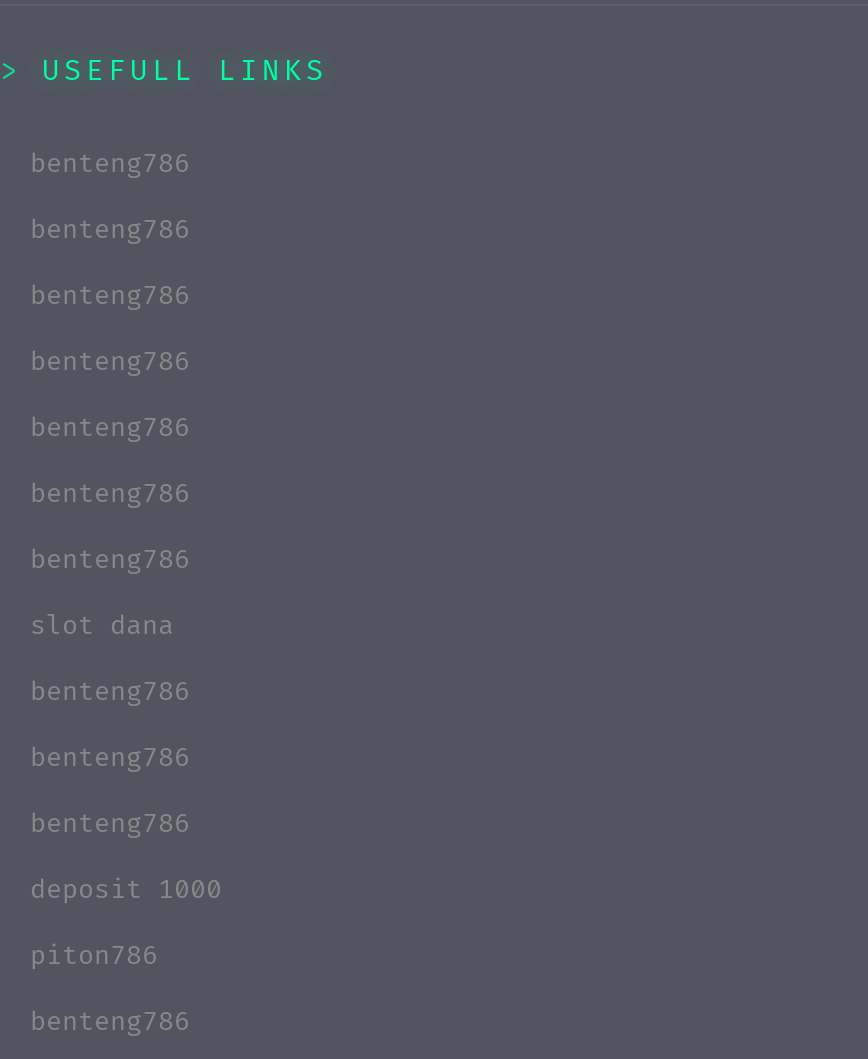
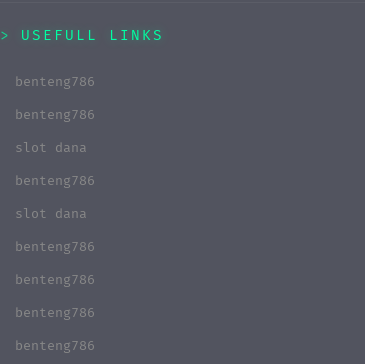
[30,280,190,510] benteng786 | benteng786 | benteng786 | benteng786 -> [15,140,87,156] slot dana
[30,874,222,972] deposit 1000 | piton786 -> none

